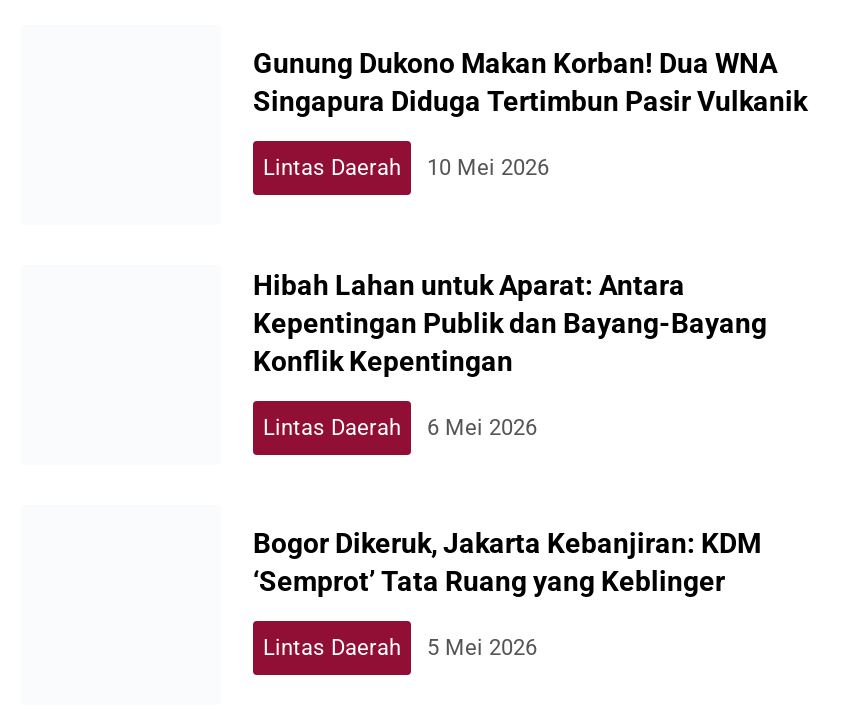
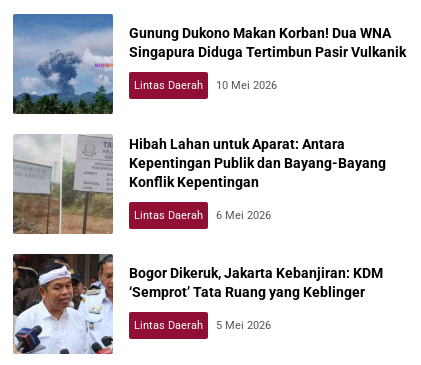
none -> [12,13,114,115] [image]
none -> [12,134,114,235] [image]
none -> [12,253,114,355] [image]

